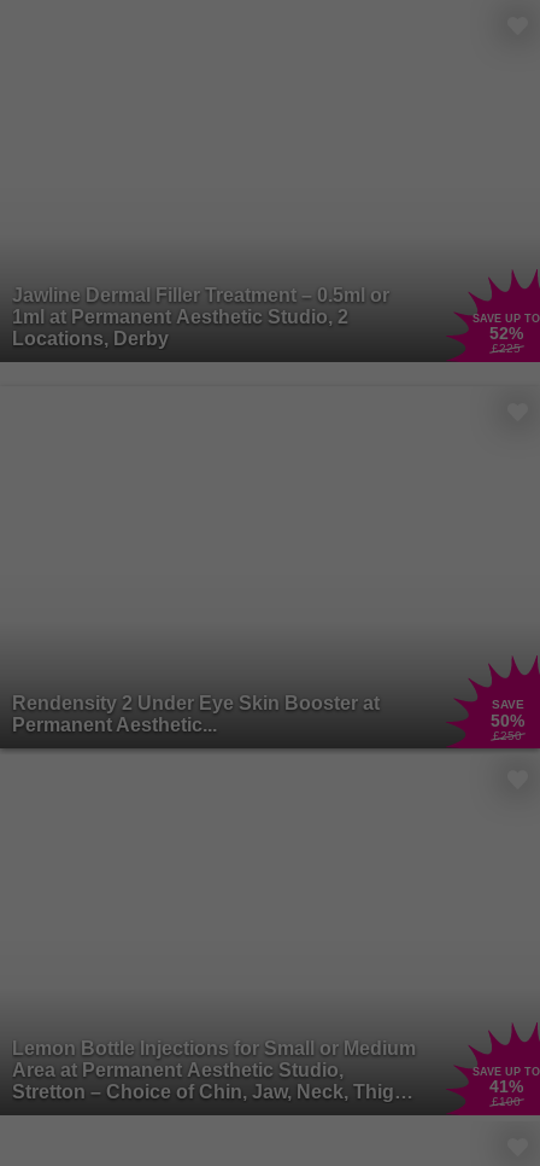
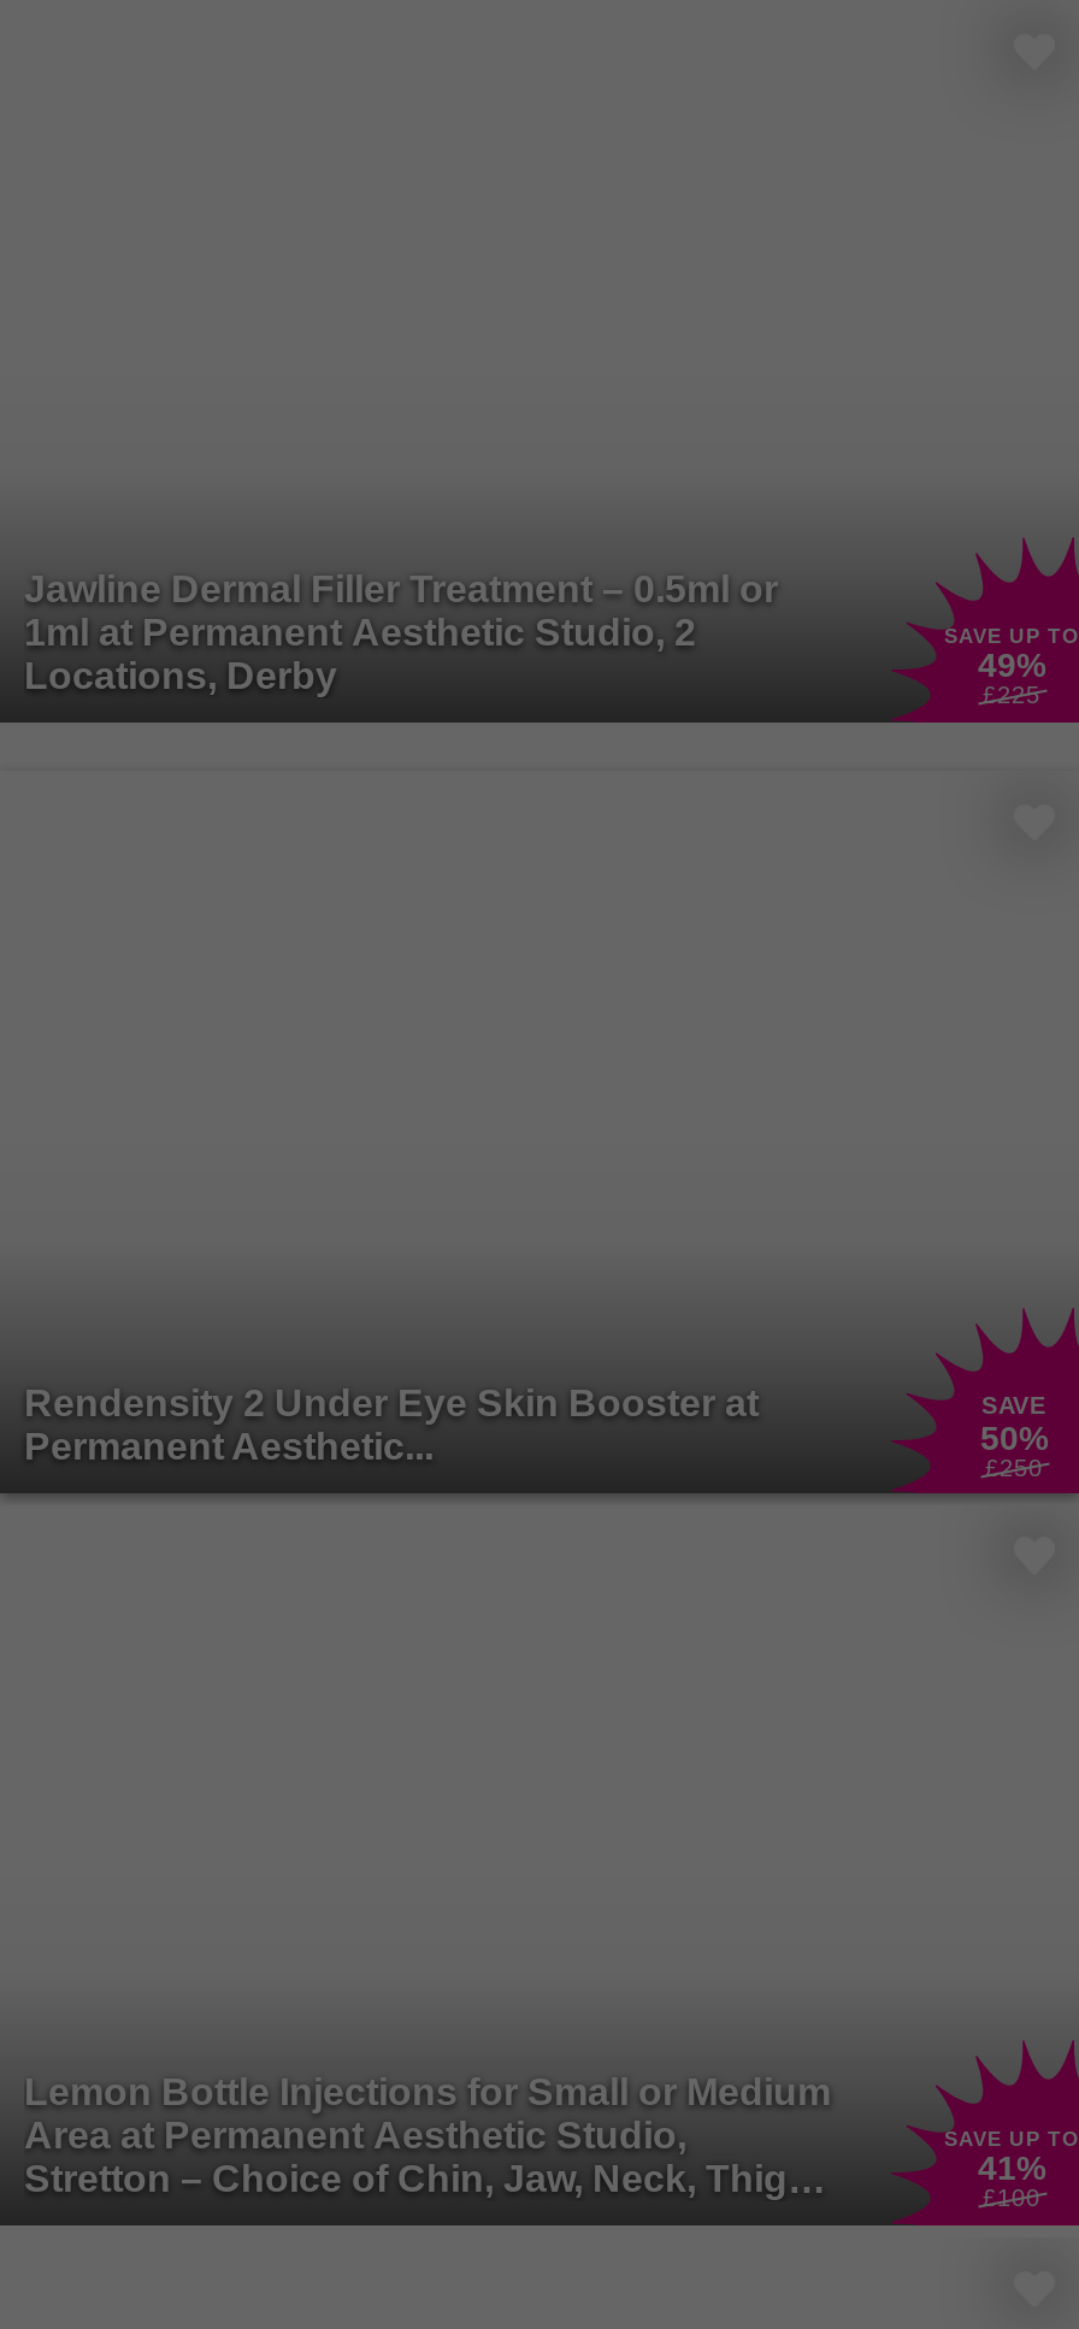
[489,323,523,343] 52% -> [978,645,1045,684] 49%

